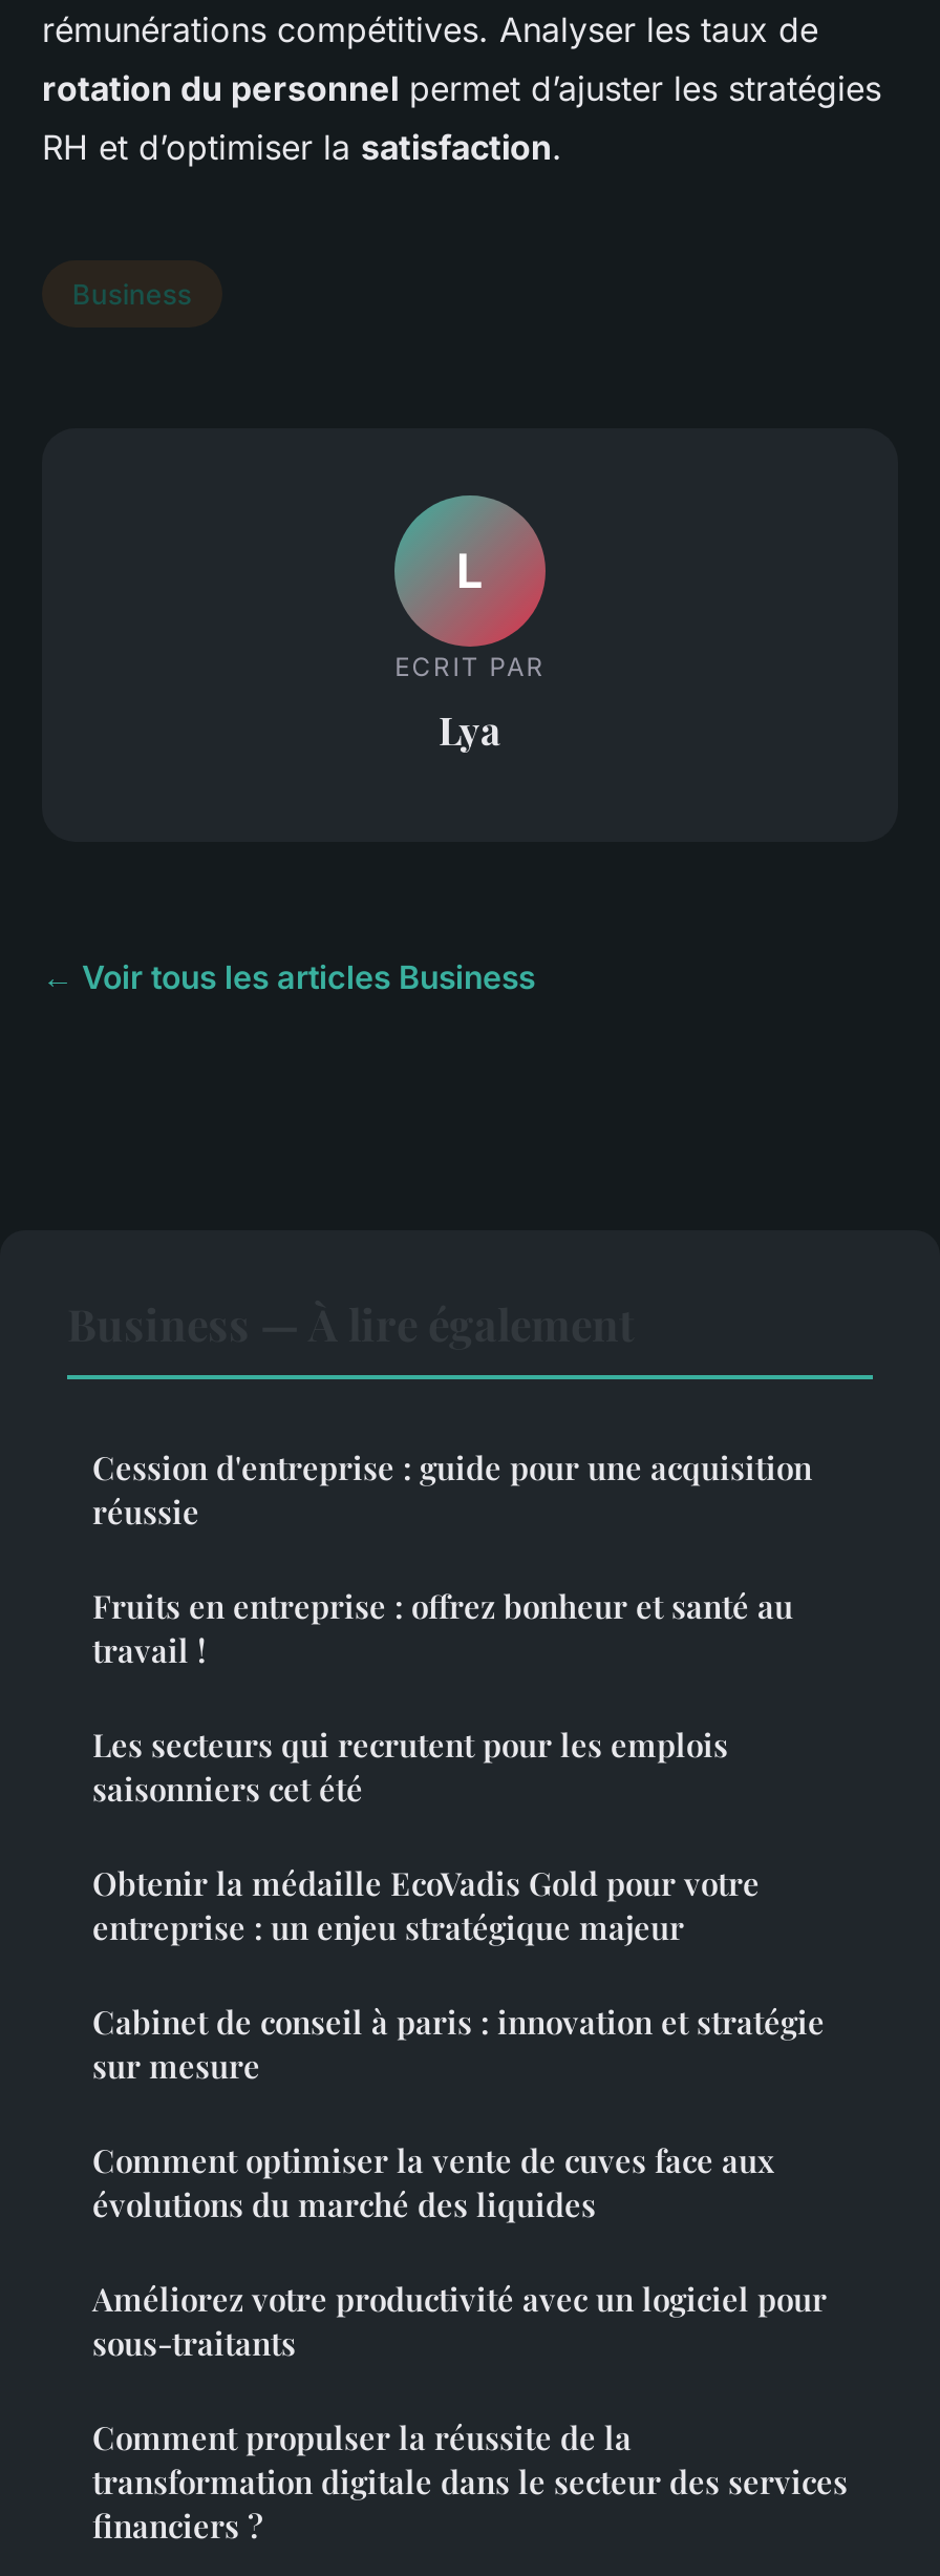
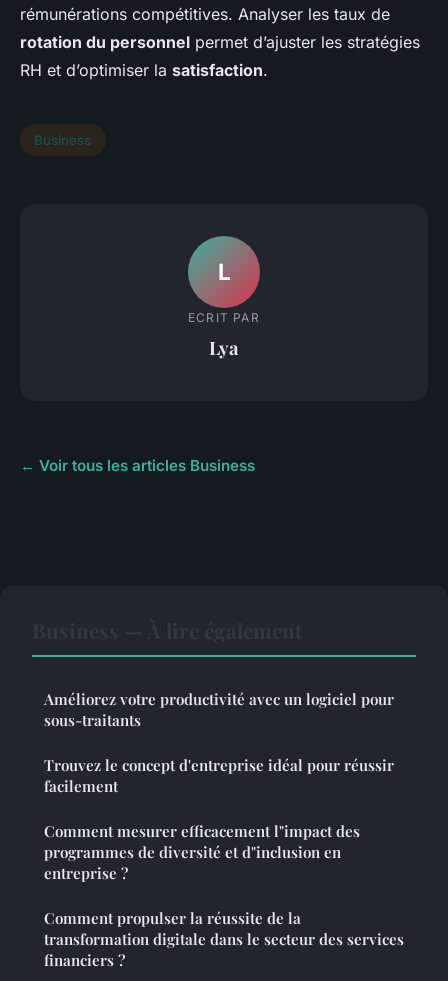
[92,1447,825,2226] Cession d'entreprise : guide pour une acquisition | réussie | Fruits en entreprise : offrez bonheur et santé au | travail ! | Les secteurs qui recrutent pour les emplois | saisonniers cet été | Obtenir la médaille EcoVadis Gold pour votre | entreprise : un enjeu stratégique majeur | Cabinet de conseil à paris : innovation et stratégie | sur mesure | Comment optimiser la vente de cuves face aux | évolutions du marché des liquides -> none
moved [92,2278,827,2364] -> [44,689,394,730]: Améliorez votre productivité avec un logiciel pour | sous-traitants
none -> [44,755,394,883] Trouvez le concept d'entreprise idéal pour réussir | facilement | Comment mesurer efficacement l"impact des | programmes de diversité et d"inclusion en | entreprise ?

